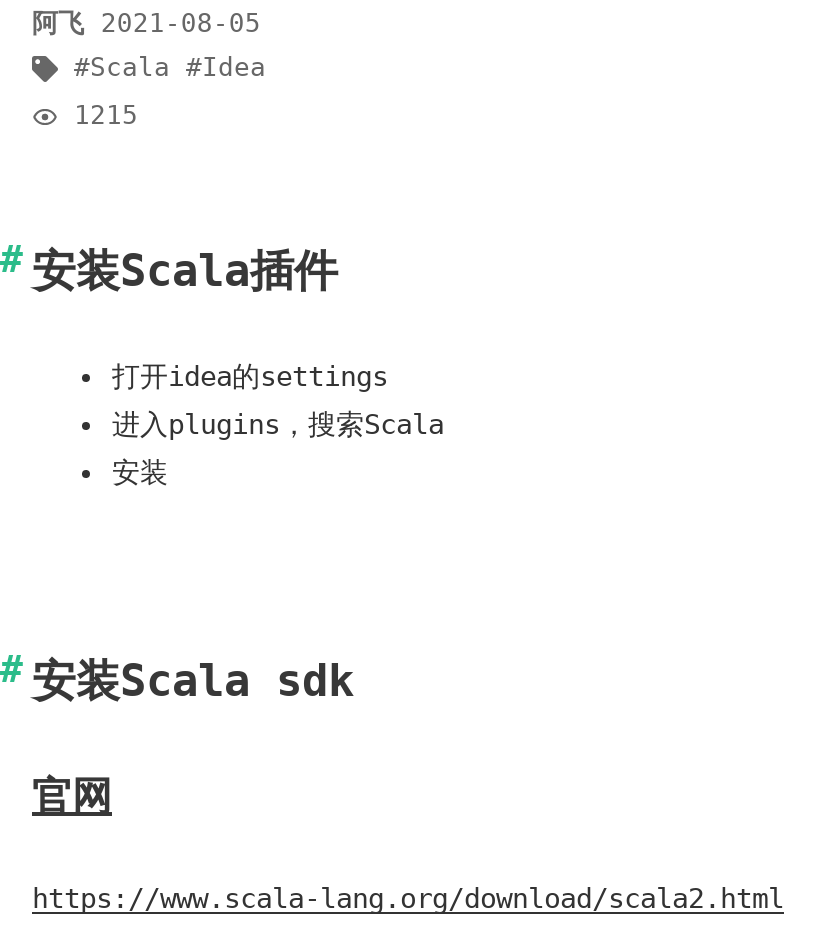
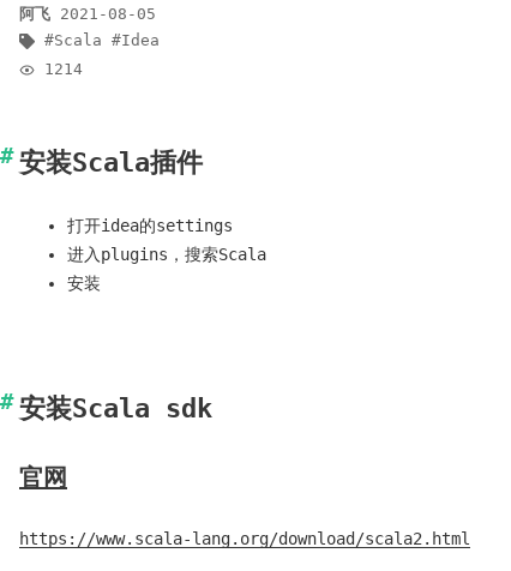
[74,100,138,130] 1215 -> [44,60,83,78] 1214

